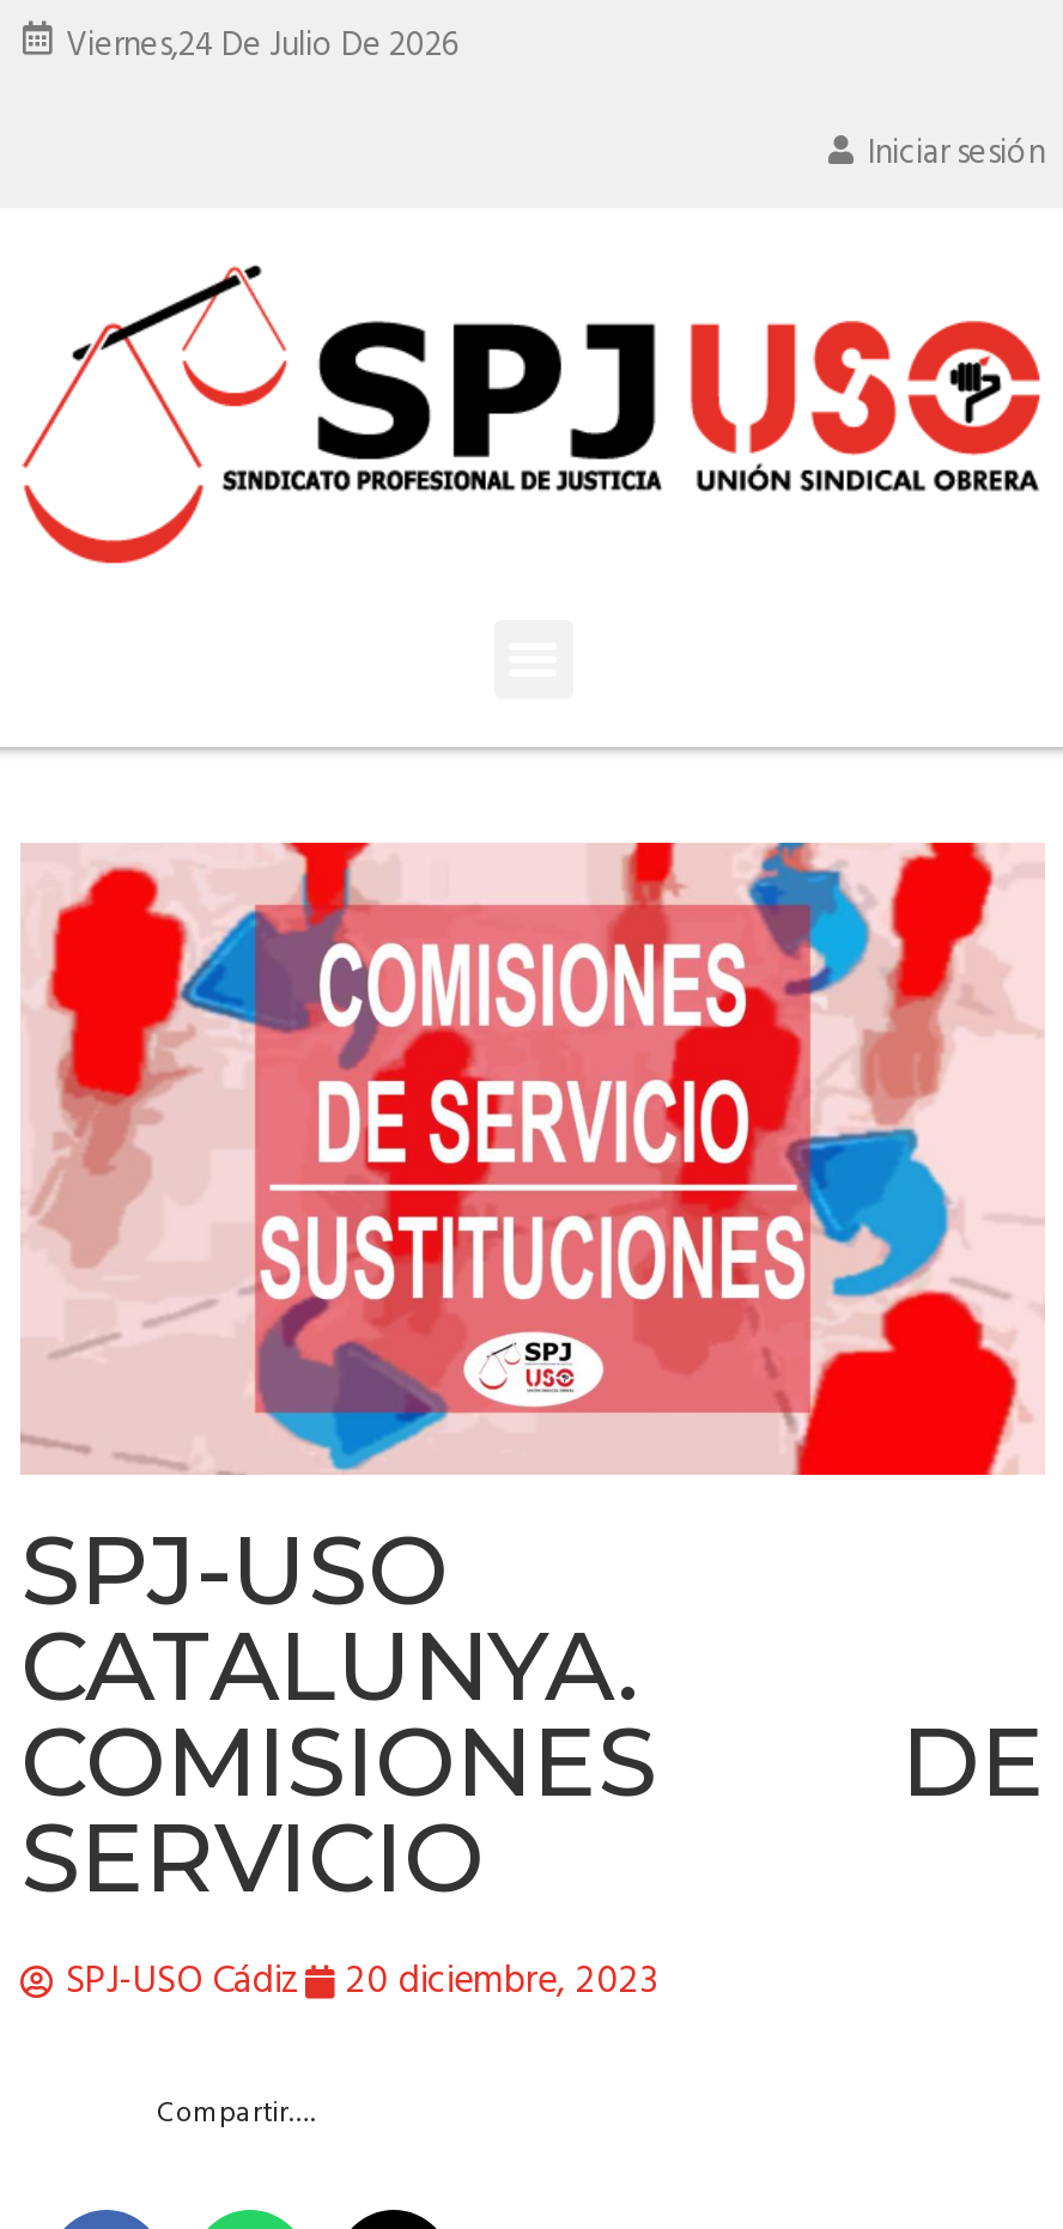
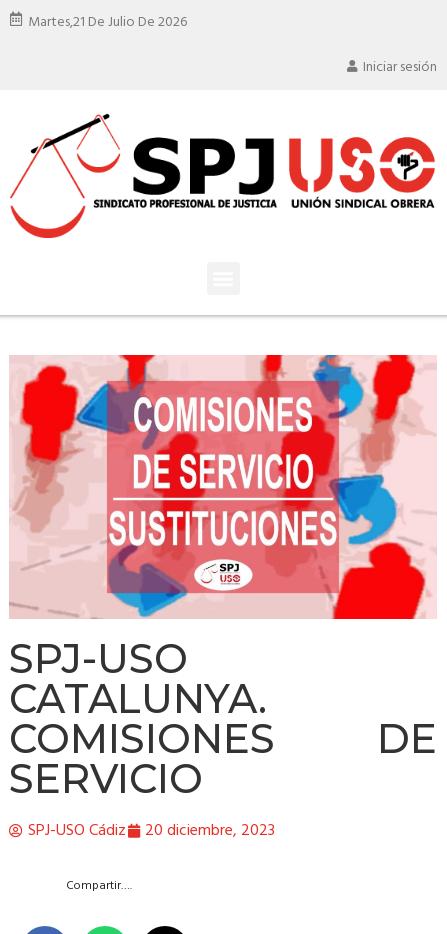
[66,18,458,73] Viernes,24 De Julio De 2026 -> [28,10,187,33] Martes,21 De Julio De 2026

